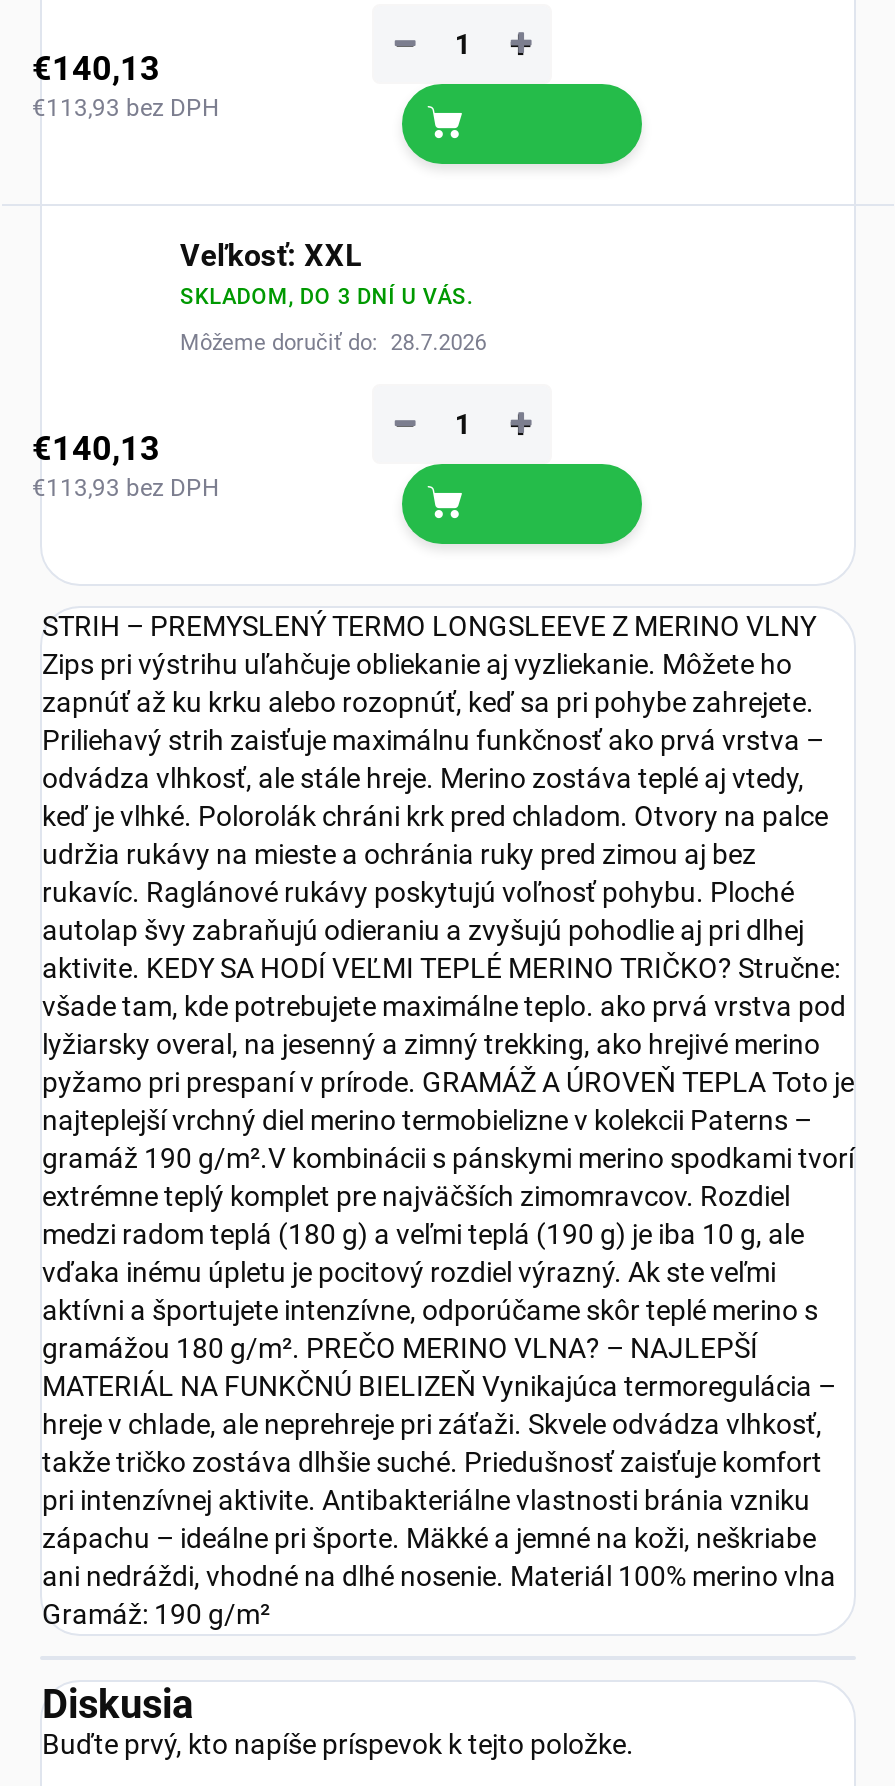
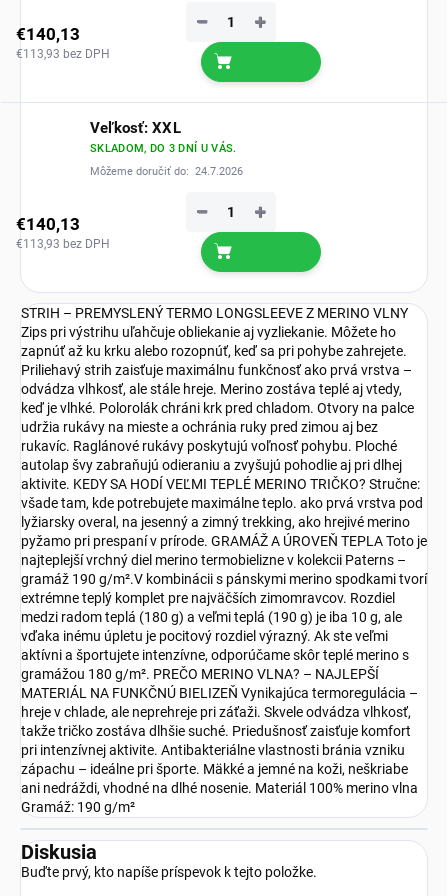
[180,331,486,357] Môžeme doručiť do: 28.7.2026 -> [90,165,243,178] Môžeme doručiť do: 24.7.2026

